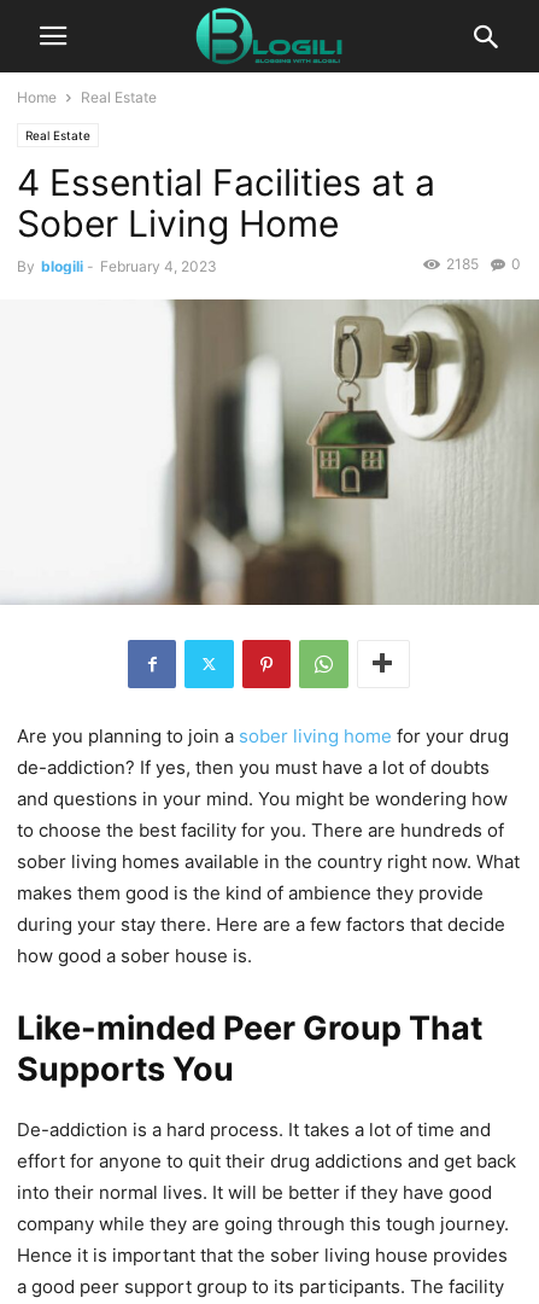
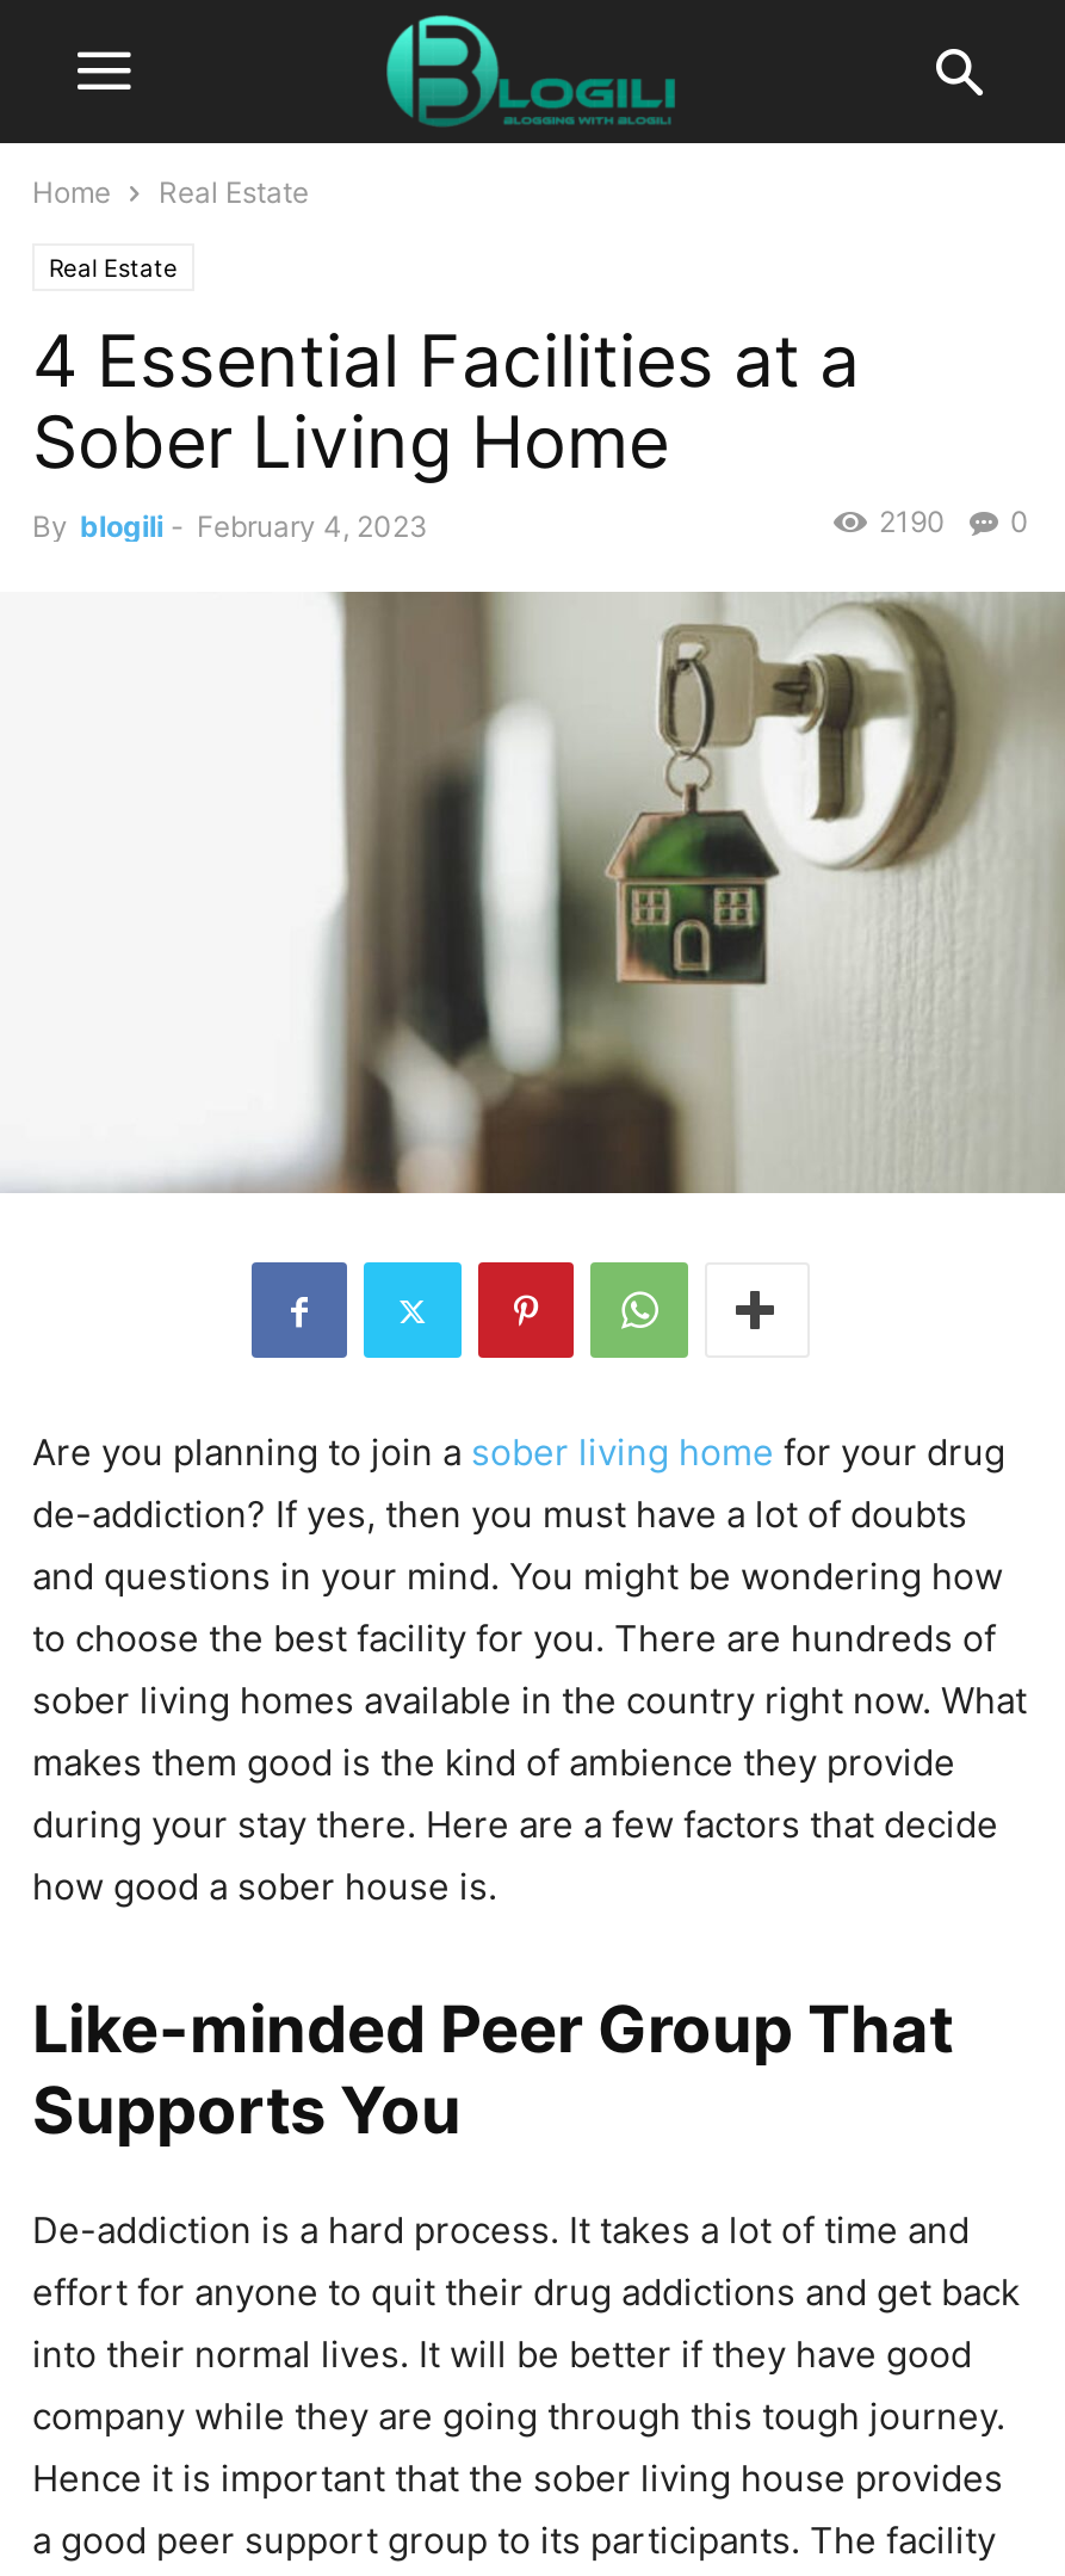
[446,255,521,273] 2185 0 -> [879,504,1029,539] 2190 0

